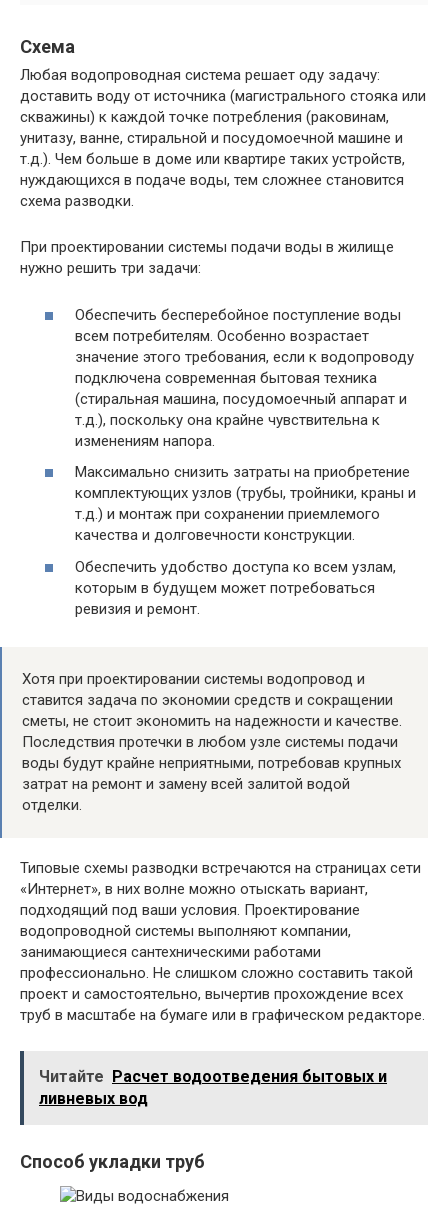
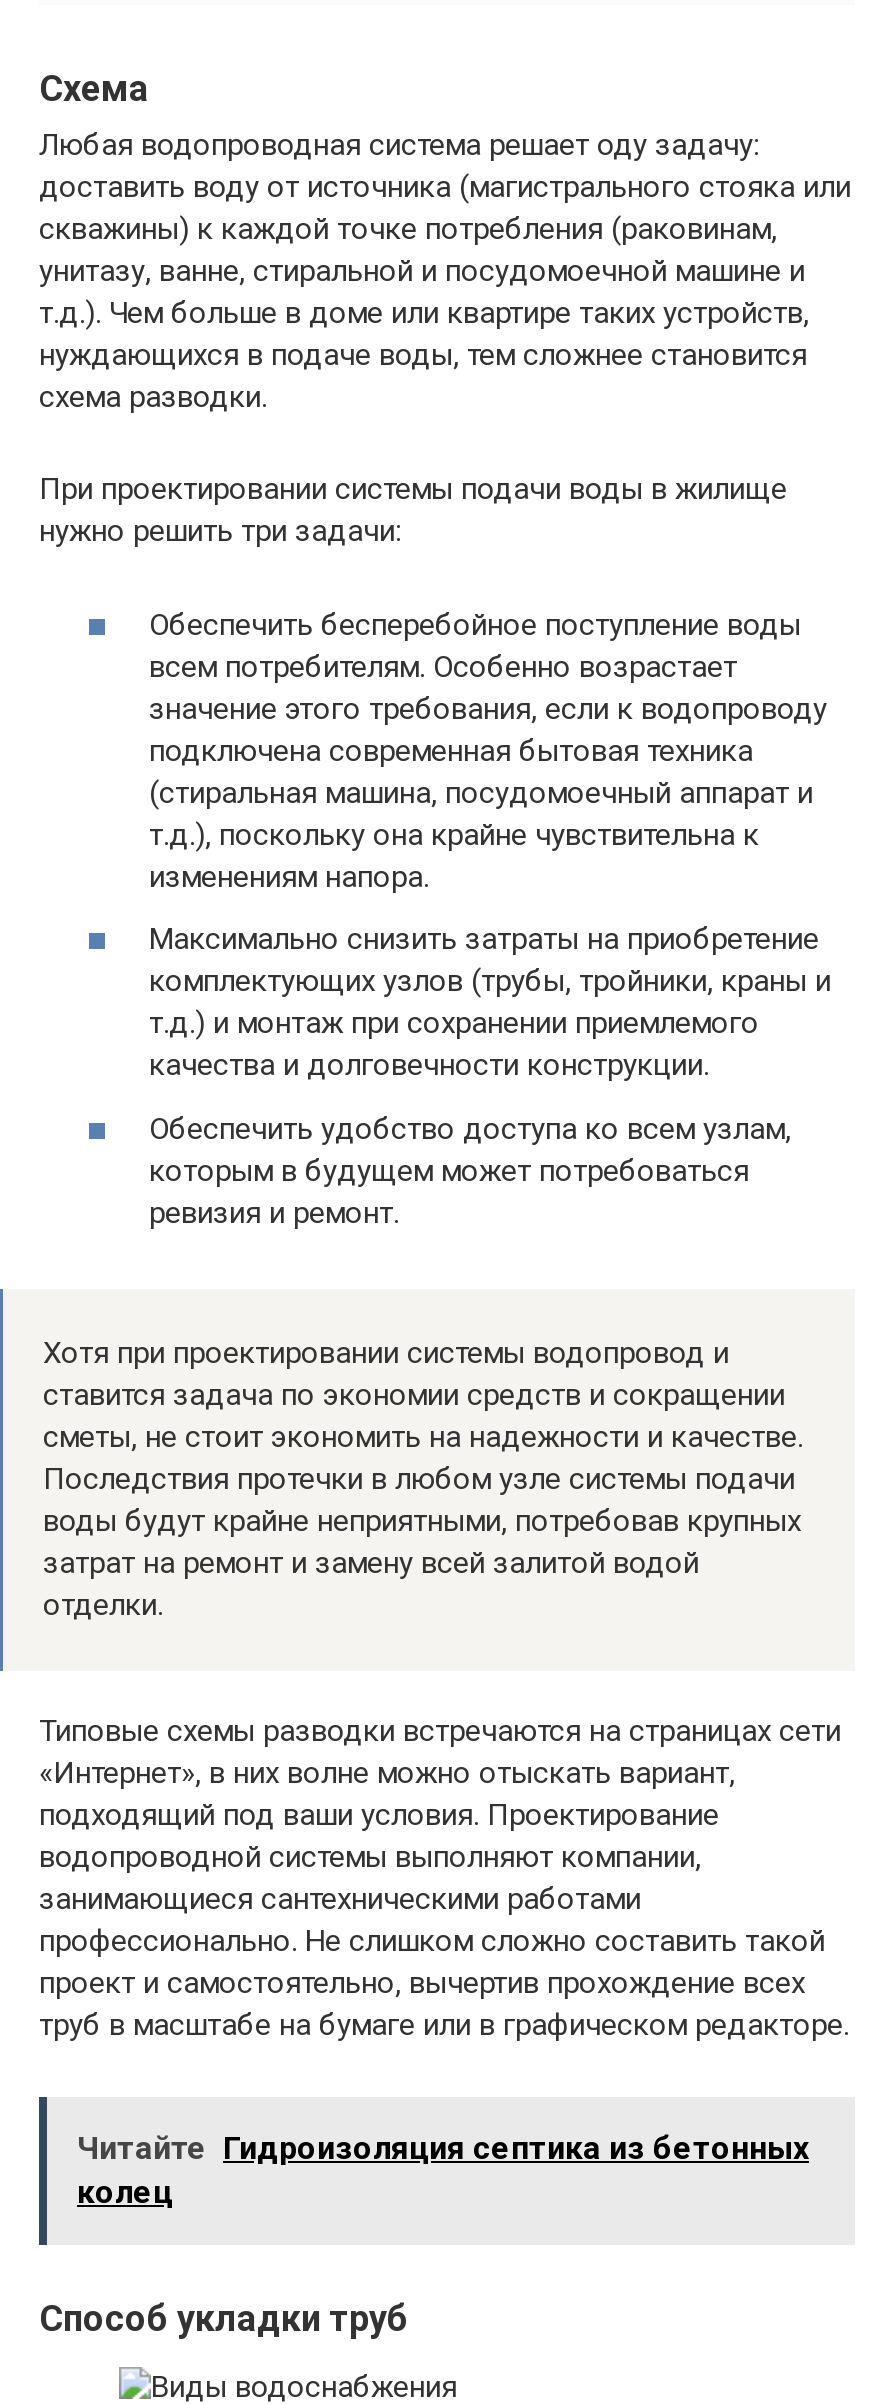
[39,1066,387,1107] Читайте Расчет водоотведения бытовых и | ливневых вод -> [77,2128,809,2210] Читайте Гидроизоляция септика из бетонных | колец

